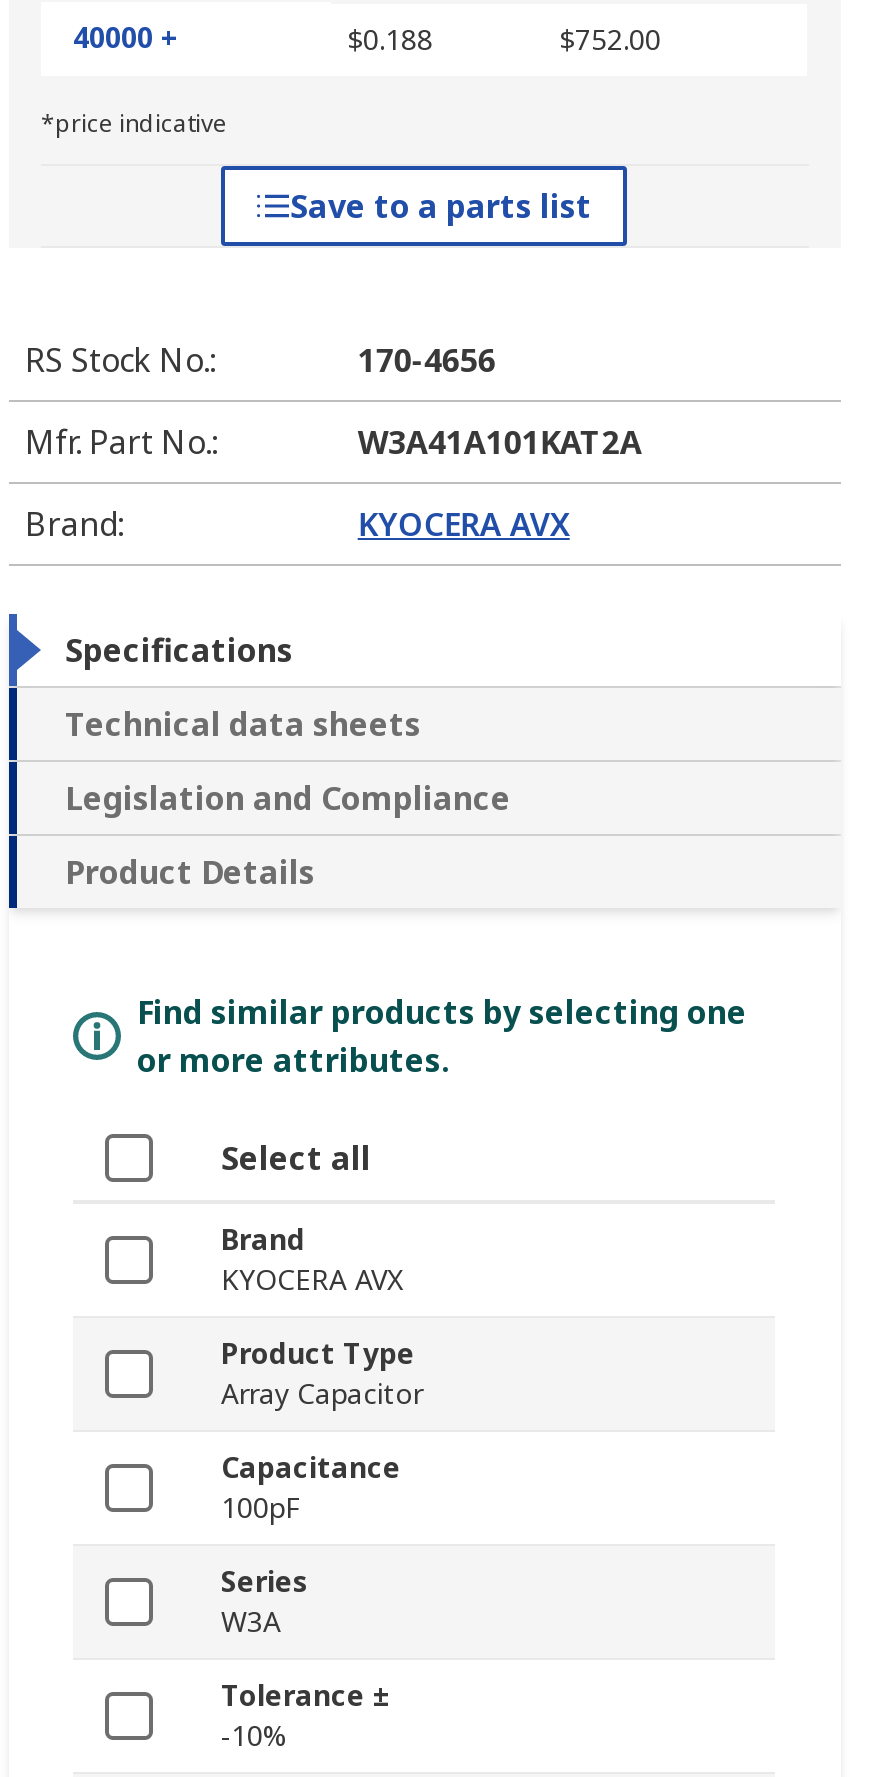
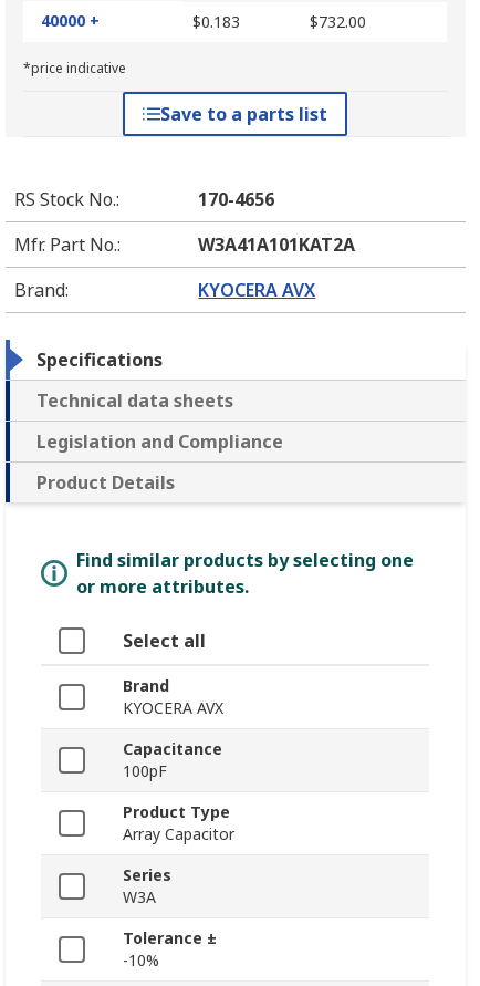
[347,21,433,59] $0.188 -> [192,12,240,33] $0.183
[559,21,661,59] $752.00 -> [310,12,366,33] $732.00
moved [221,1335,423,1413] -> [123,802,234,845]: Product Type | Array Capacitor
moved [221,1449,401,1527] -> [123,739,222,782]: Capacitance | 100pF

